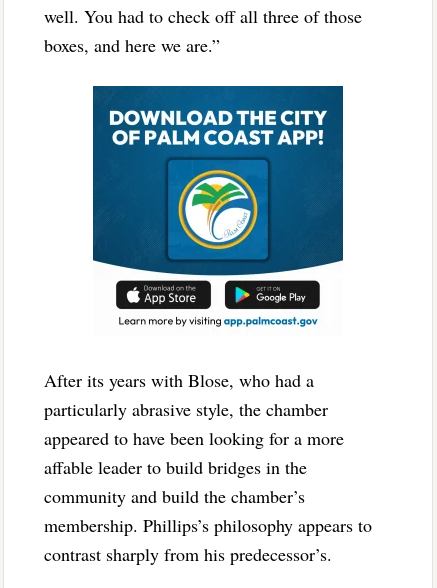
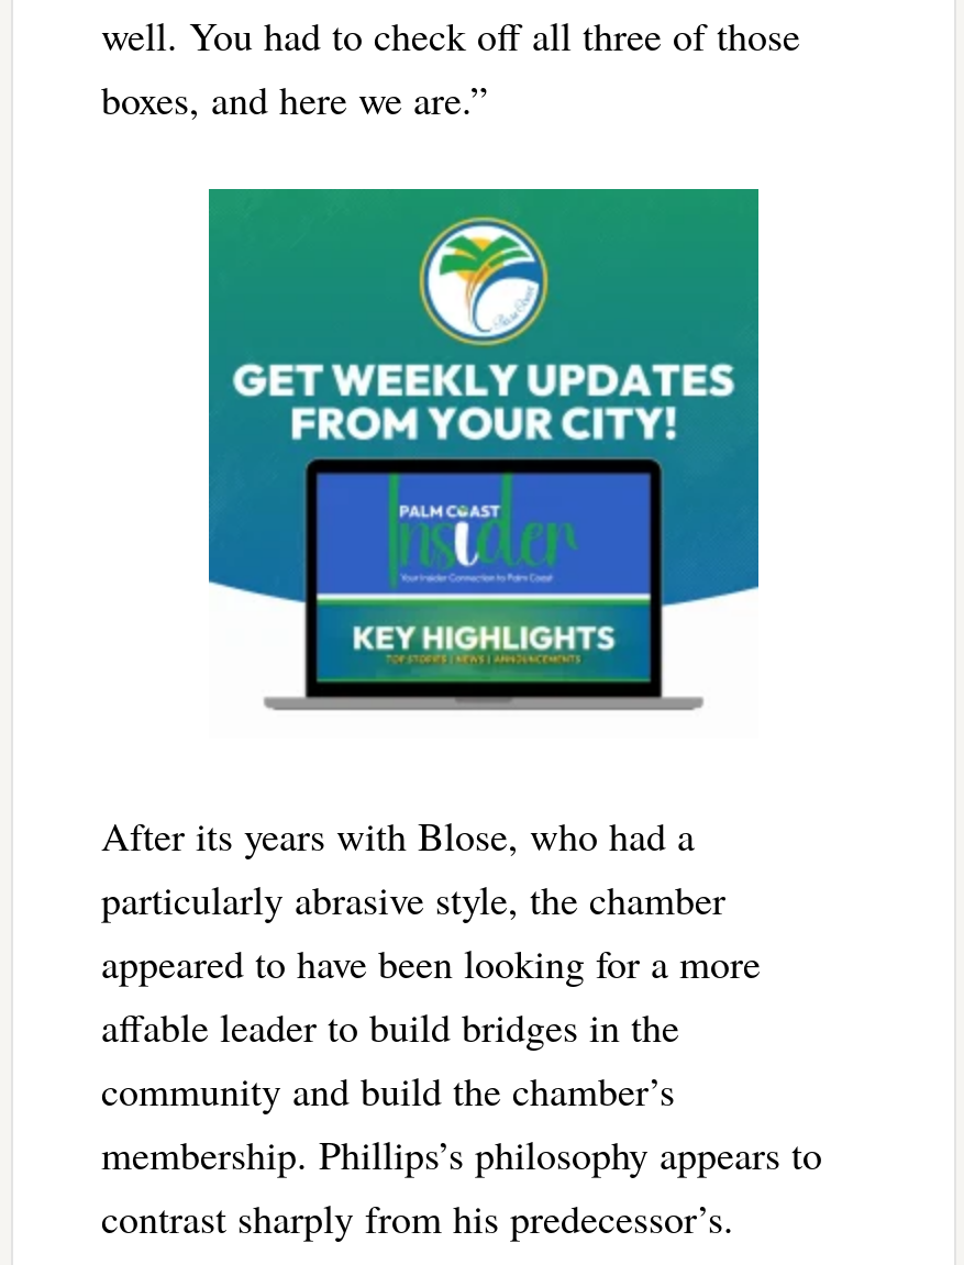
[93,86,343,328] [image] -> [207,189,761,719] [image]

